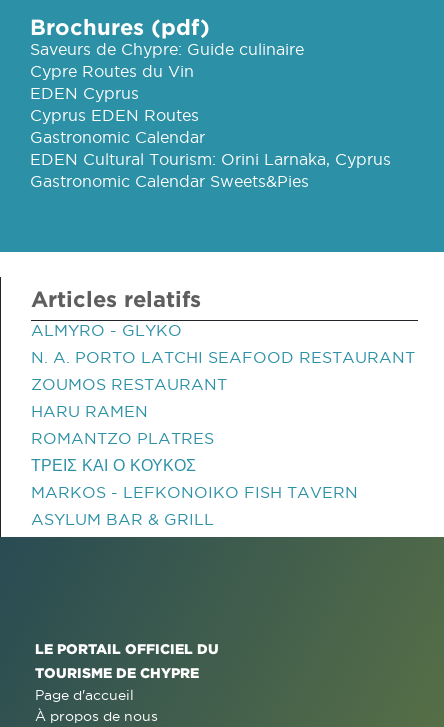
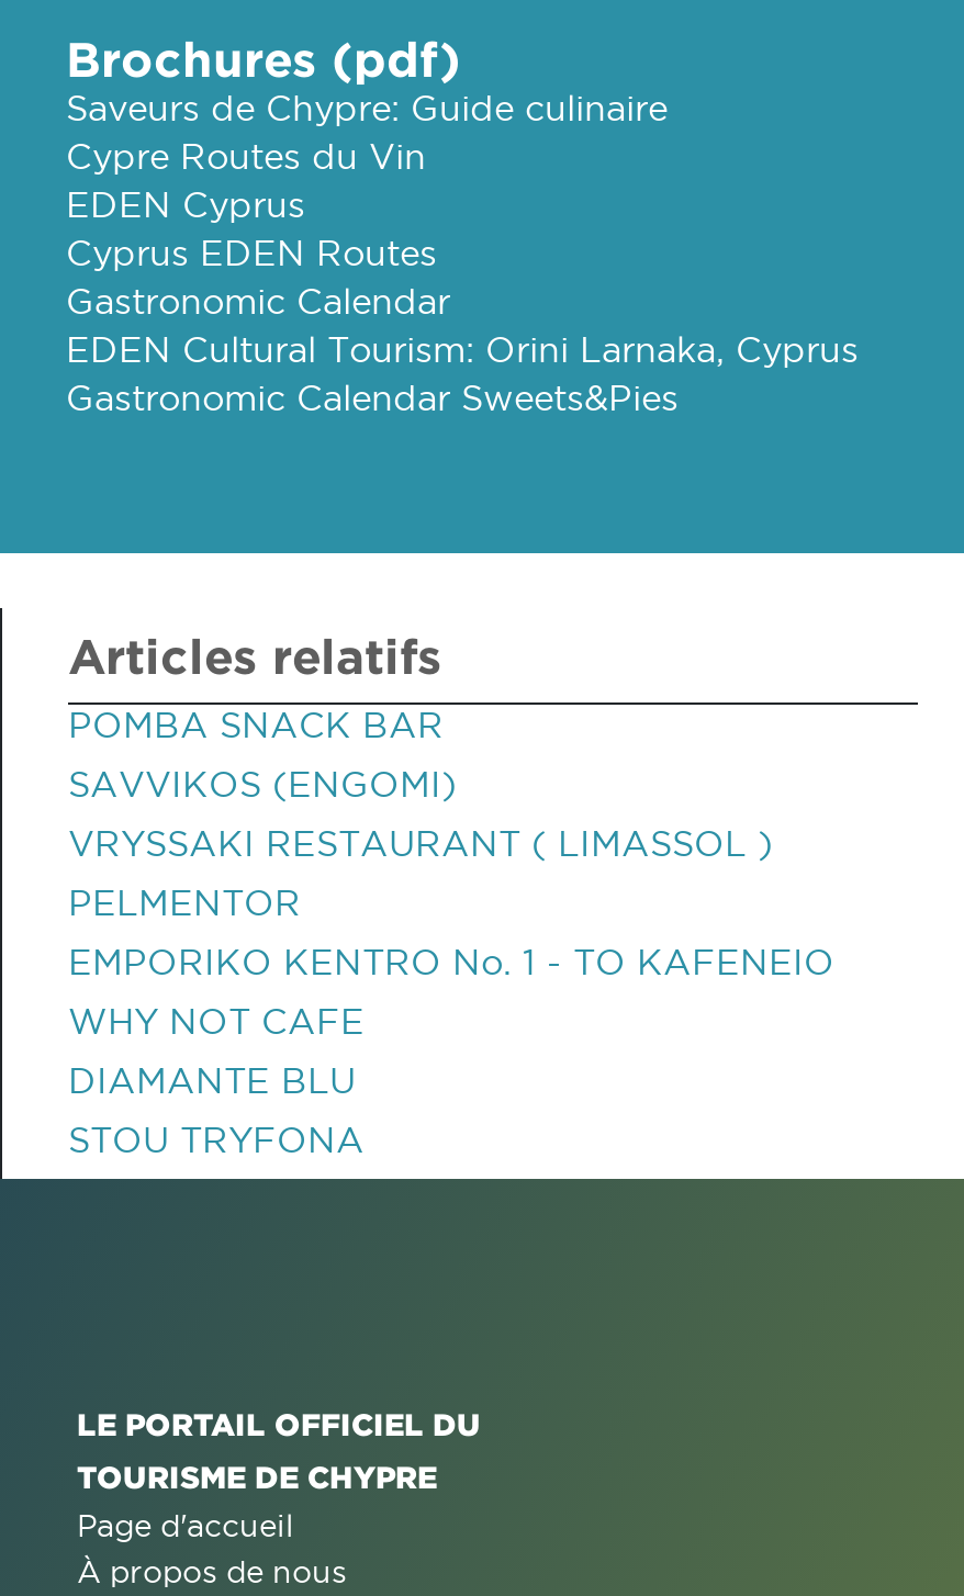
[31,321,182,339] ALMYRO - GLYKO -> [68,705,444,744] POMBA SNACK BAR
[31,348,415,366] N. A. PORTO LATCHI SEAFOOD RESTAURANT -> [68,764,457,803] SAVVIKOS (ENGOMI)
[31,375,227,393] ZOUMOS RESTAURANT -> [68,823,773,863] VRYSSAKI RESTAURANT ( LIMASSOL )
[31,402,148,420] HARU RAMEN -> [68,883,301,922] PELMENTOR
[31,429,214,447] ROMANTZO PLATRES -> [68,942,834,981] EMPORIKO KENTRO No. 1 - TO KAFENEIO
[31,456,196,474] ΤΡΕΙΣ ΚΑΙ Ο ΚΟΥΚΟΣ -> [68,1001,365,1041] WHY NOT CAFE
[31,483,358,501] MARKOS - LEFKONOIKO FISH TAVERN -> [68,1060,356,1100] DIAMANTE BLU
[31,510,214,528] ASYLUM BAR & GRILL -> [68,1120,365,1159] STOU TRYFONA

